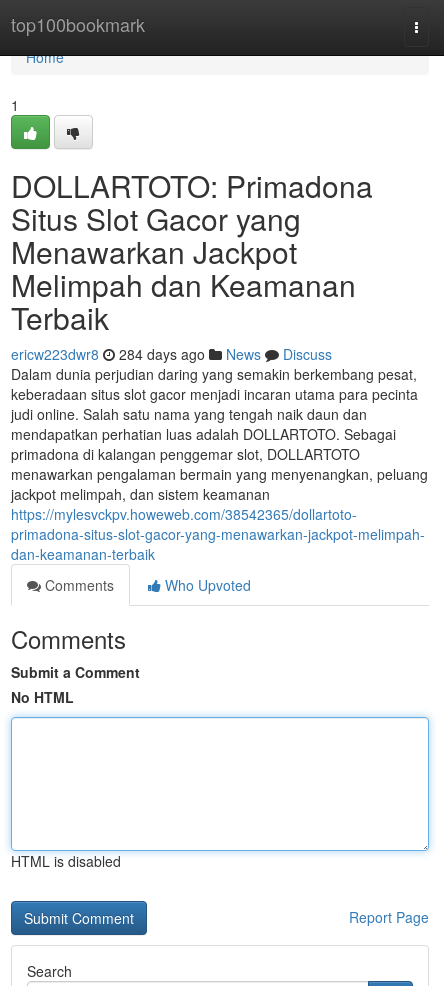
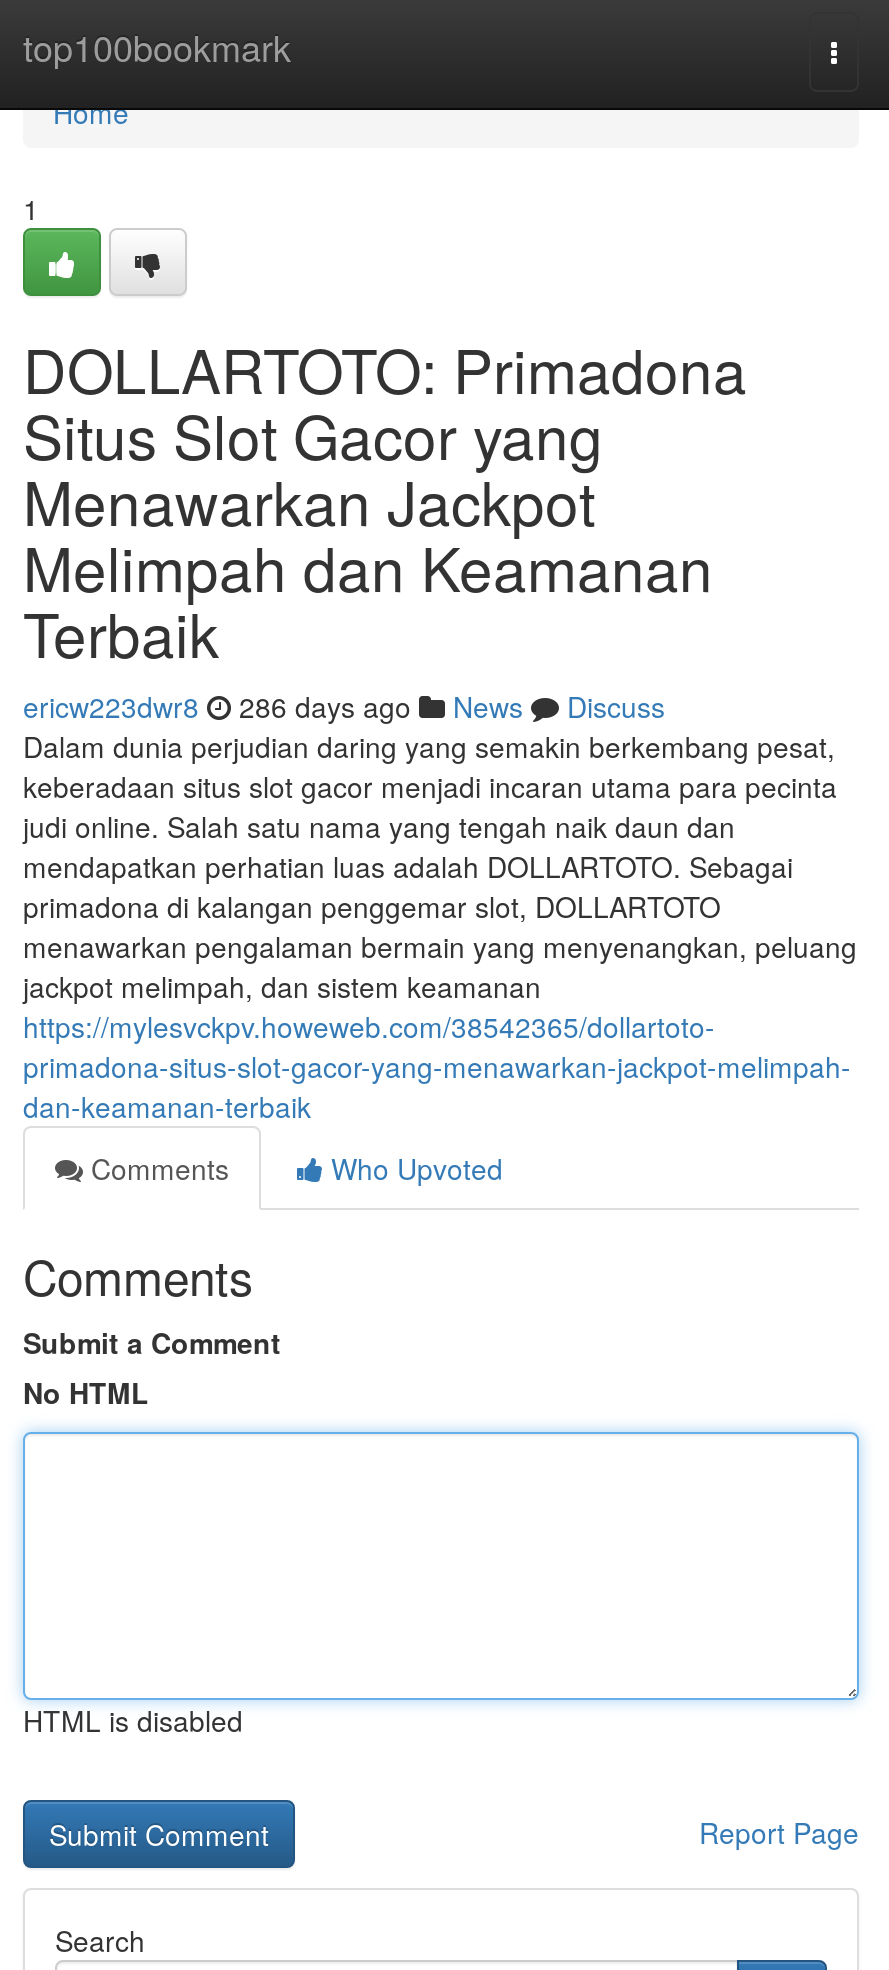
[11,344,332,364] ericw223dwr8 284 days ago News Discuss -> [23,686,665,726] ericw223dwr8 286 days ago News Discuss

